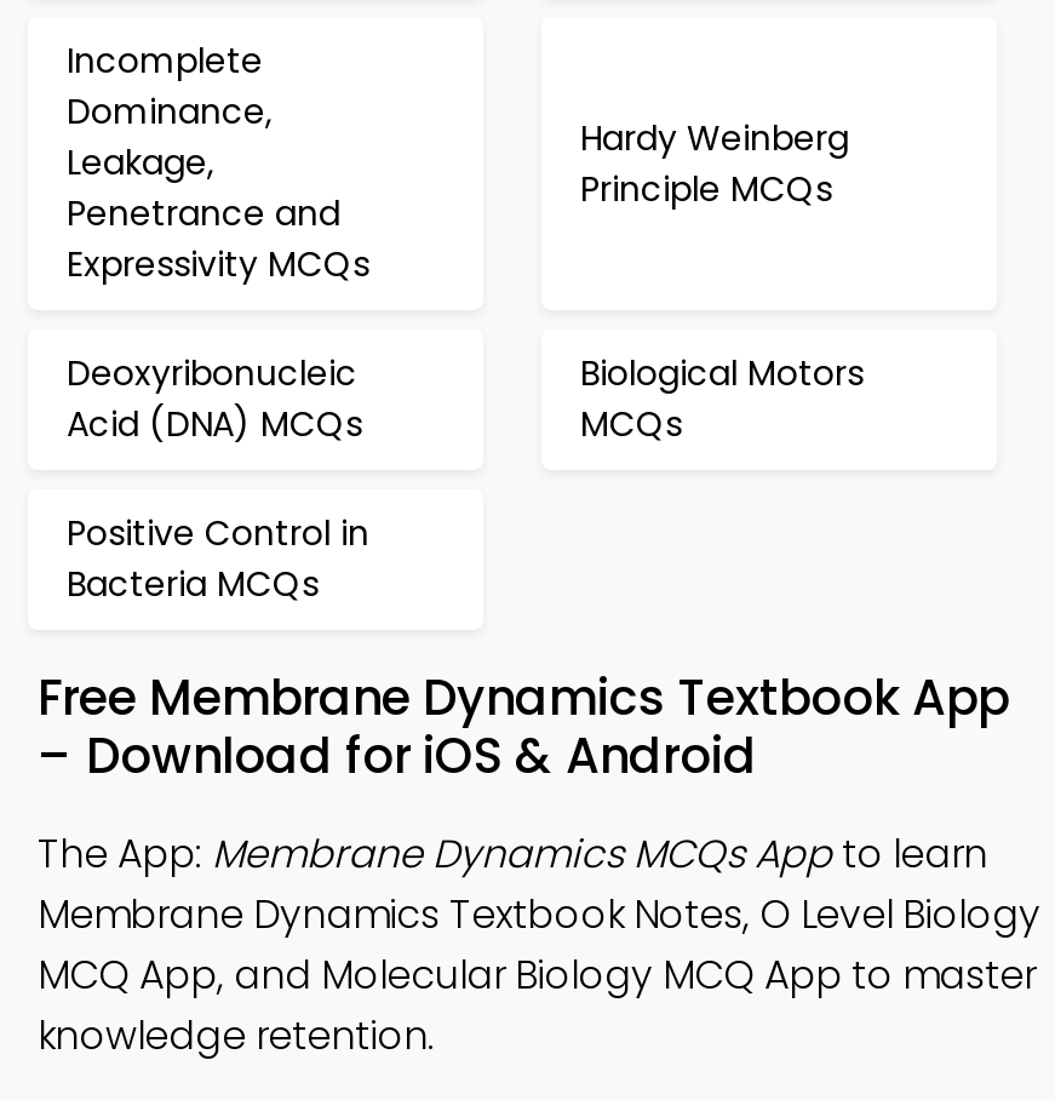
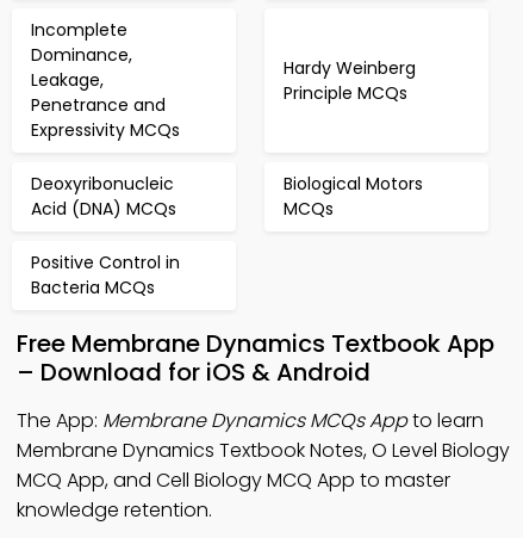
[38,947,1036,1003] MCQ App, and Molecular Biology MCQ App to master -> [17,466,450,494] MCQ App, and Cell Biology MCQ App to master

